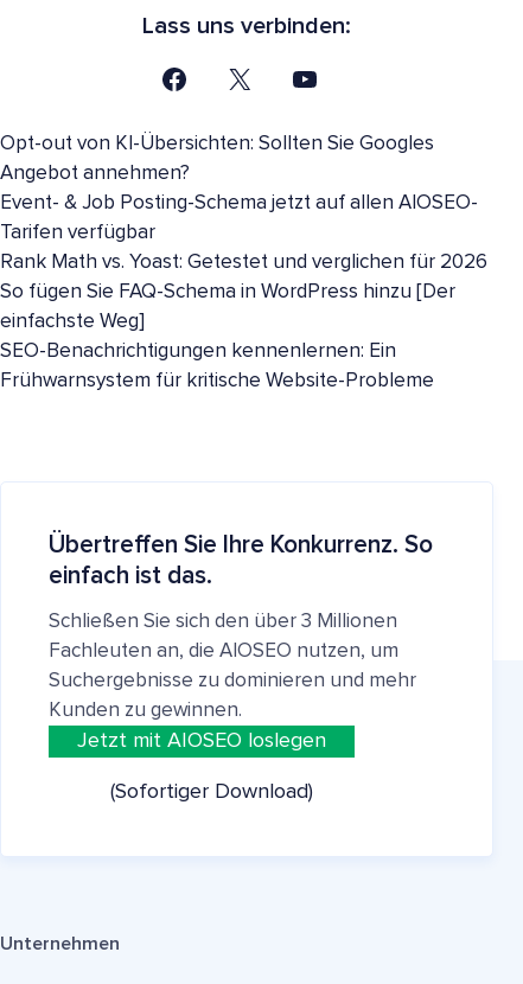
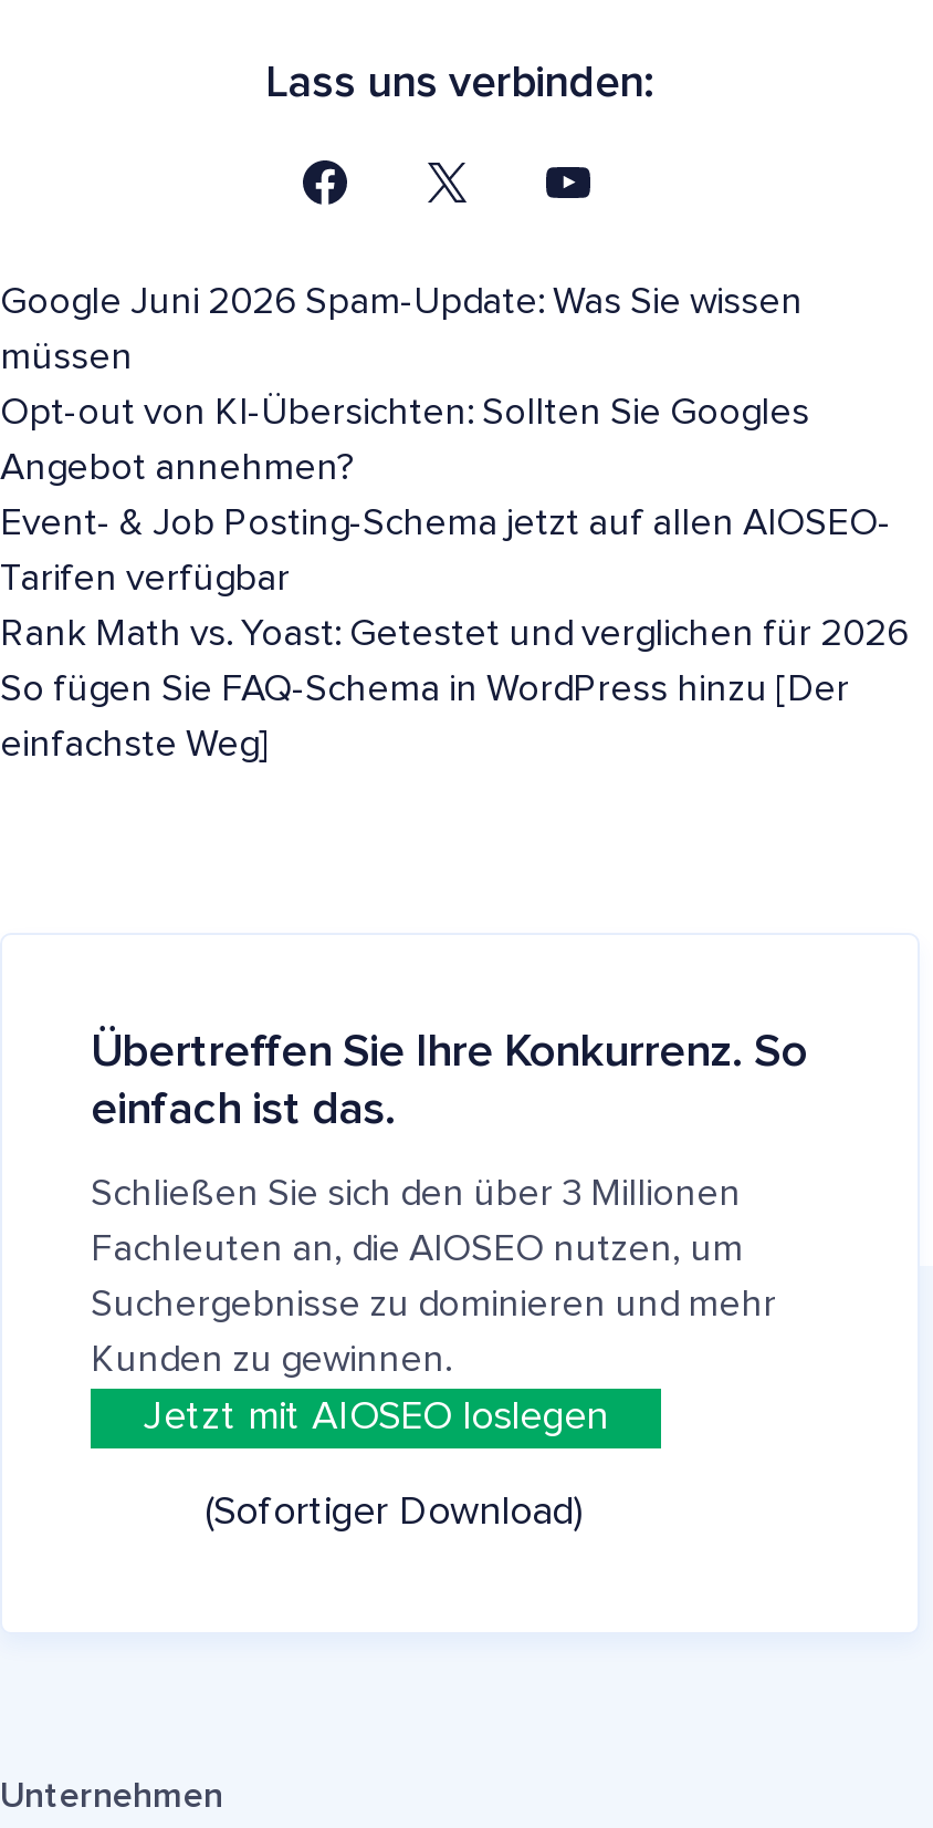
none -> [0,284,803,377] Google Juni 2026 Spam-Update: Was Sie wissen | müssen
moved [0,134,487,332] -> [0,395,909,765]: Opt-out von KI-Übersichten: Sollten Sie Googles | Angebot annehmen? | Event- & Job Posting-Schema jetzt auf allen AIOSEO- | Tarifen verfügbar | Rank Math vs. Yoast: Getestet und verglichen für 2026 | So fügen Sie FAQ-Schema in WordPress hinzu [Der | einfachste Weg]
[0,341,434,391] SEO-Benachrichtigungen kennenlernen: Ein | Frühwarnsystem für kritische Website-Probleme -> none

